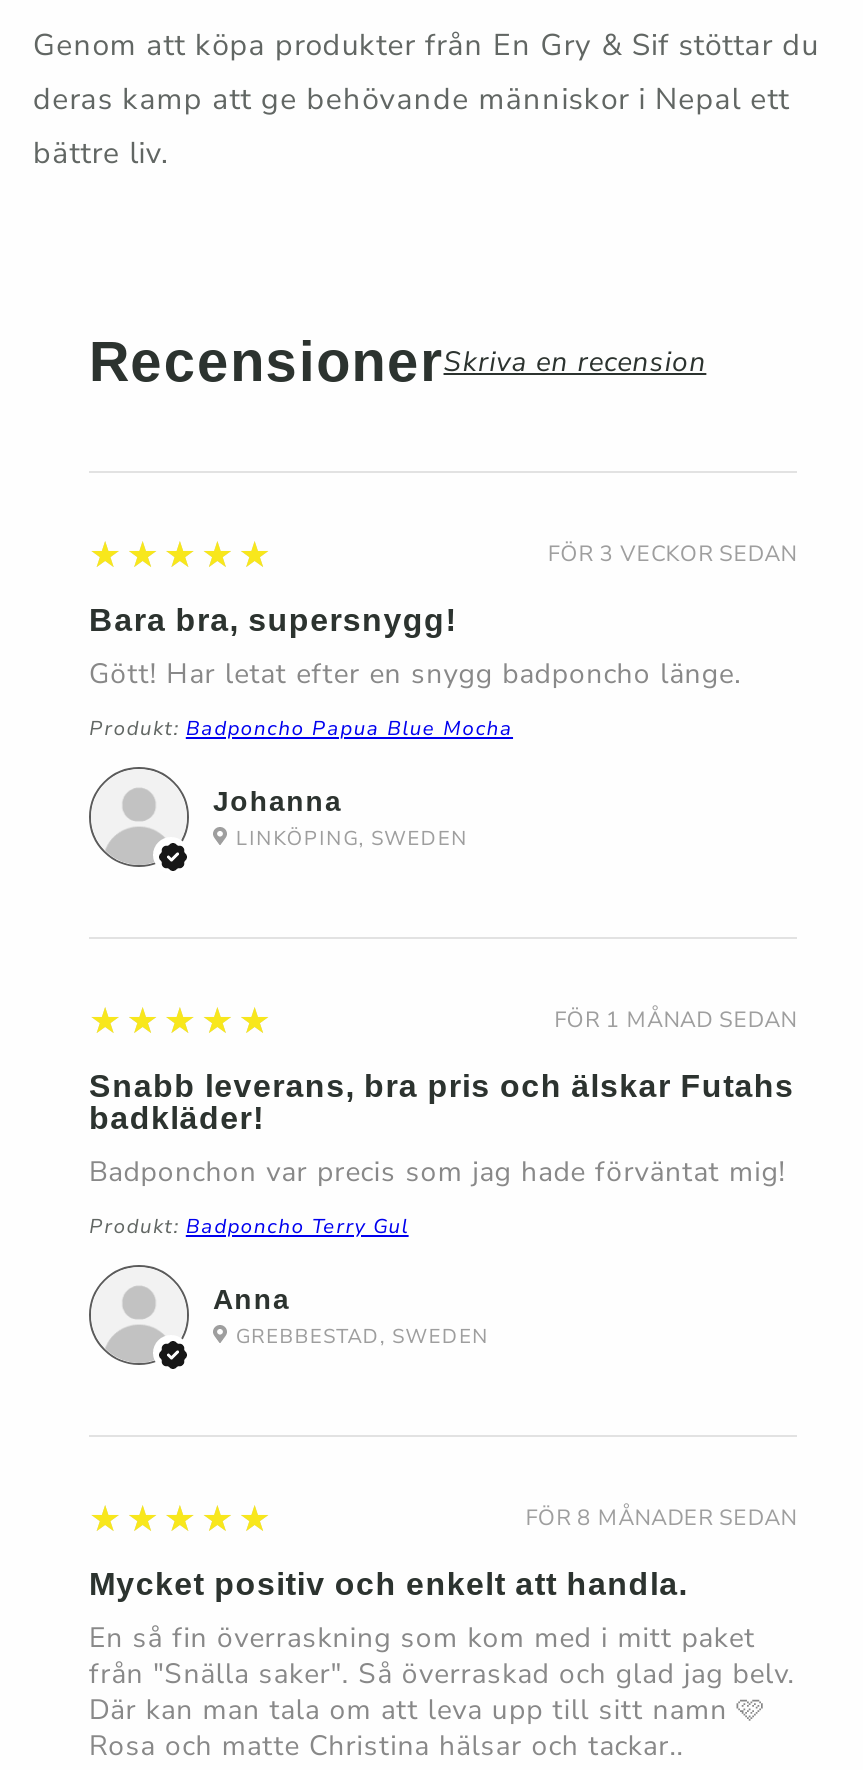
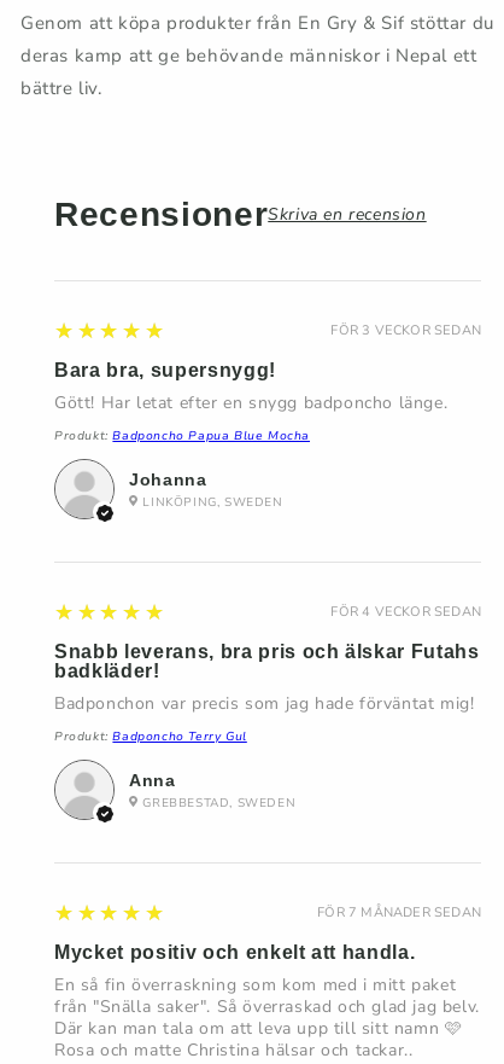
[554,1006,797,1036] FÖR 1 MÅNAD SEDAN -> [331,602,481,621] FÖR 4 VECKOR SEDAN
[525,1504,797,1534] FÖR 8 MÅNADER SEDAN -> [317,903,481,921] FÖR 7 MÅNADER SEDAN

